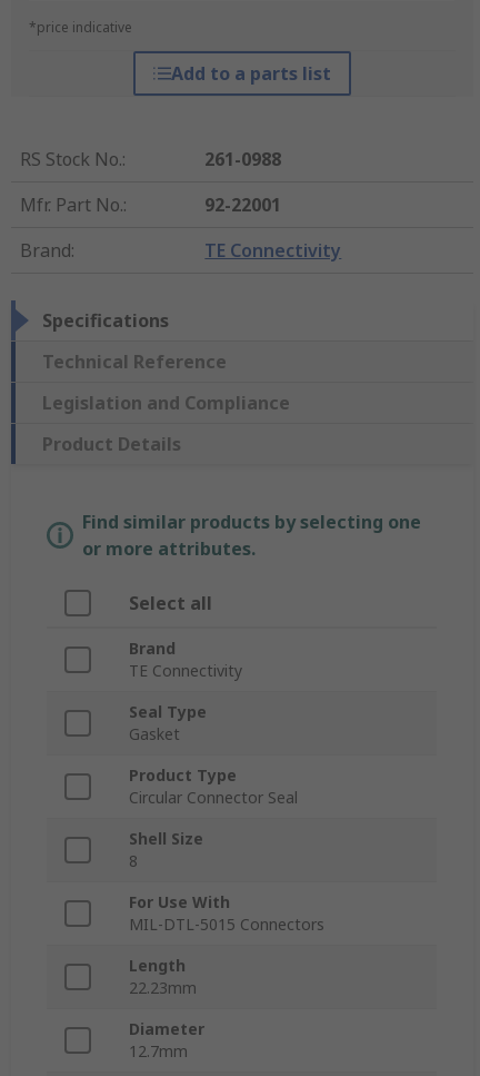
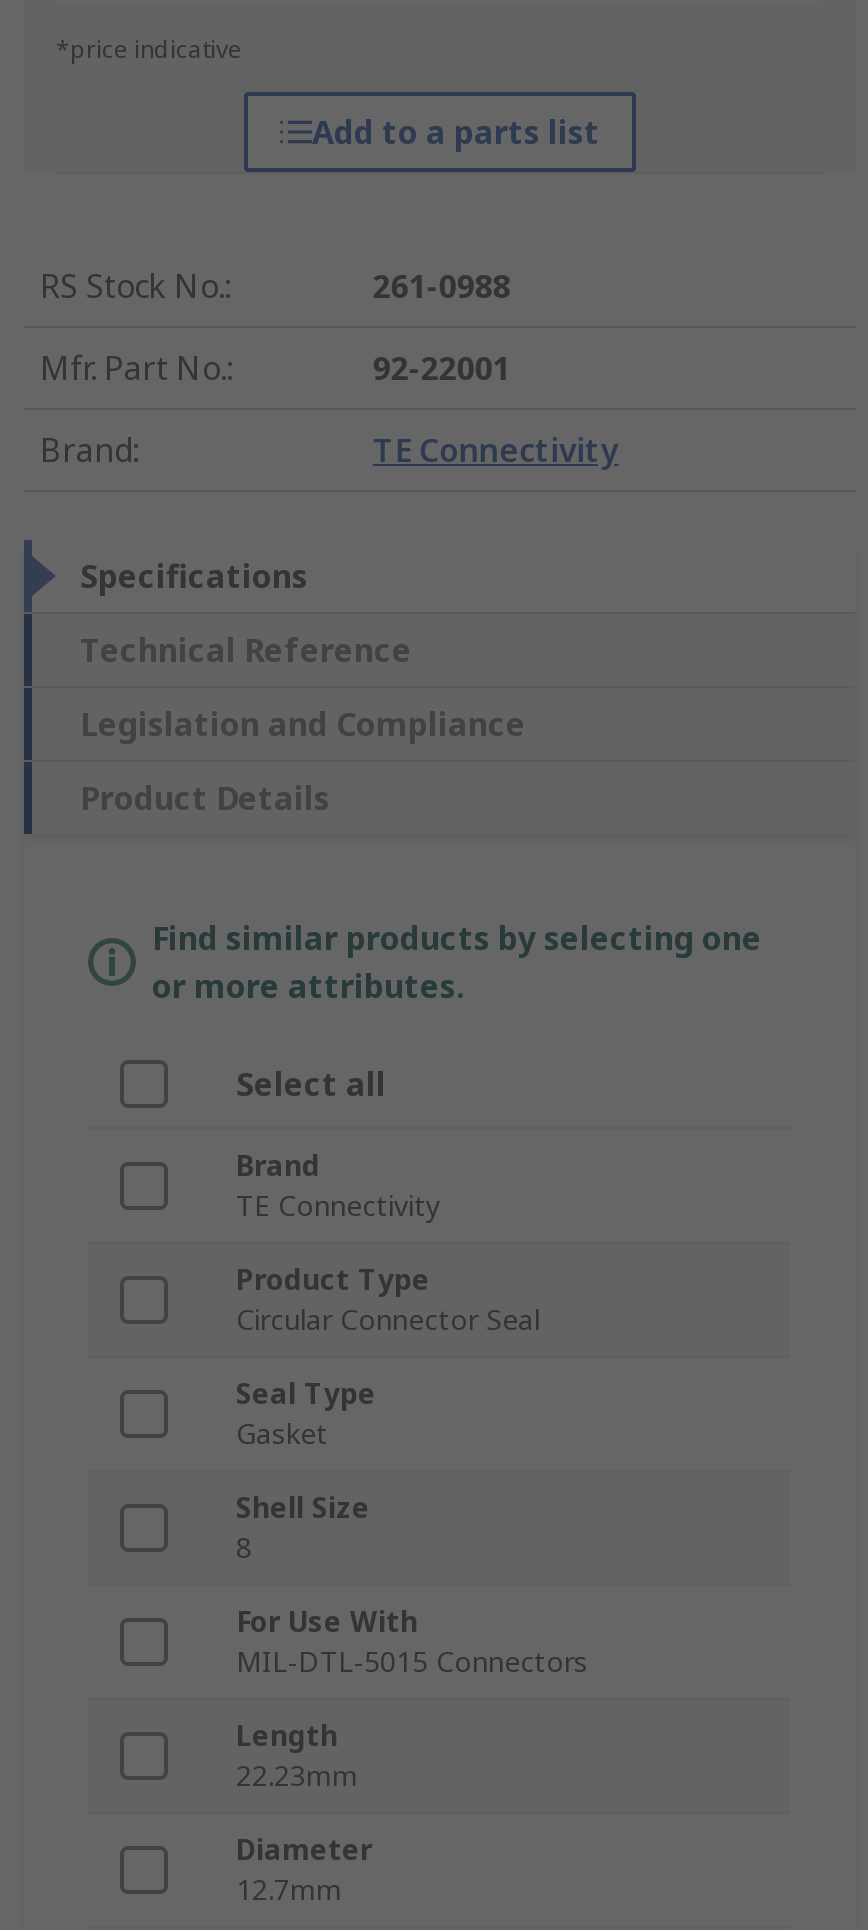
moved [129,702,207,745] -> [236,1375,376,1453]: Seal Type | Gasket
moved [129,765,298,808] -> [236,1261,540,1339]: Product Type | Circular Connector Seal

